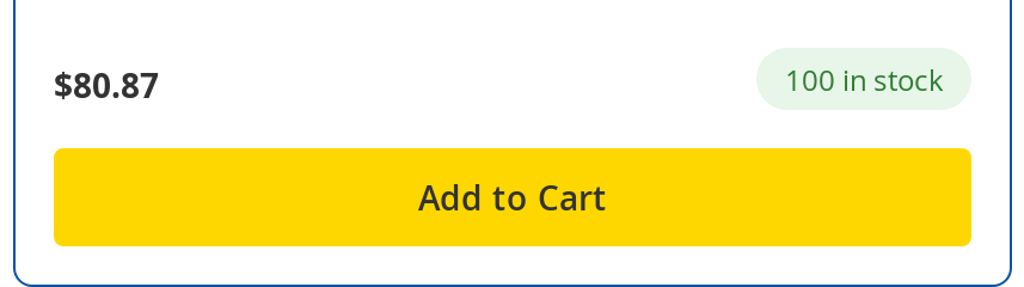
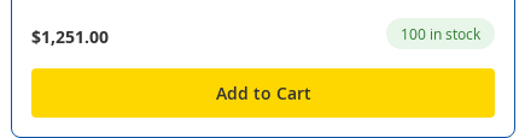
[54,62,159,108] $80.87 -> [31,25,109,48] $1,251.00

